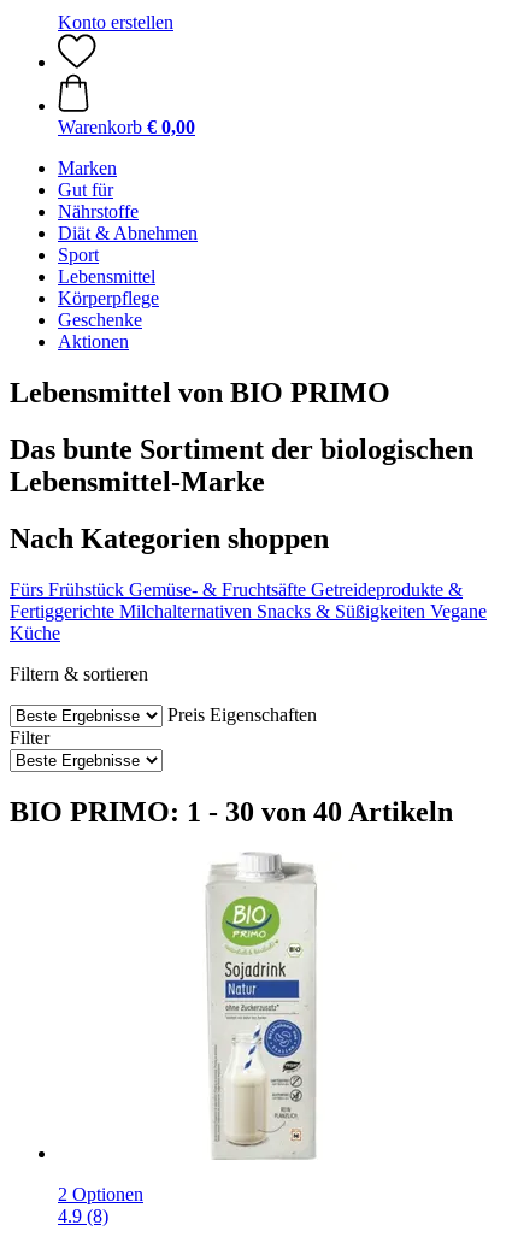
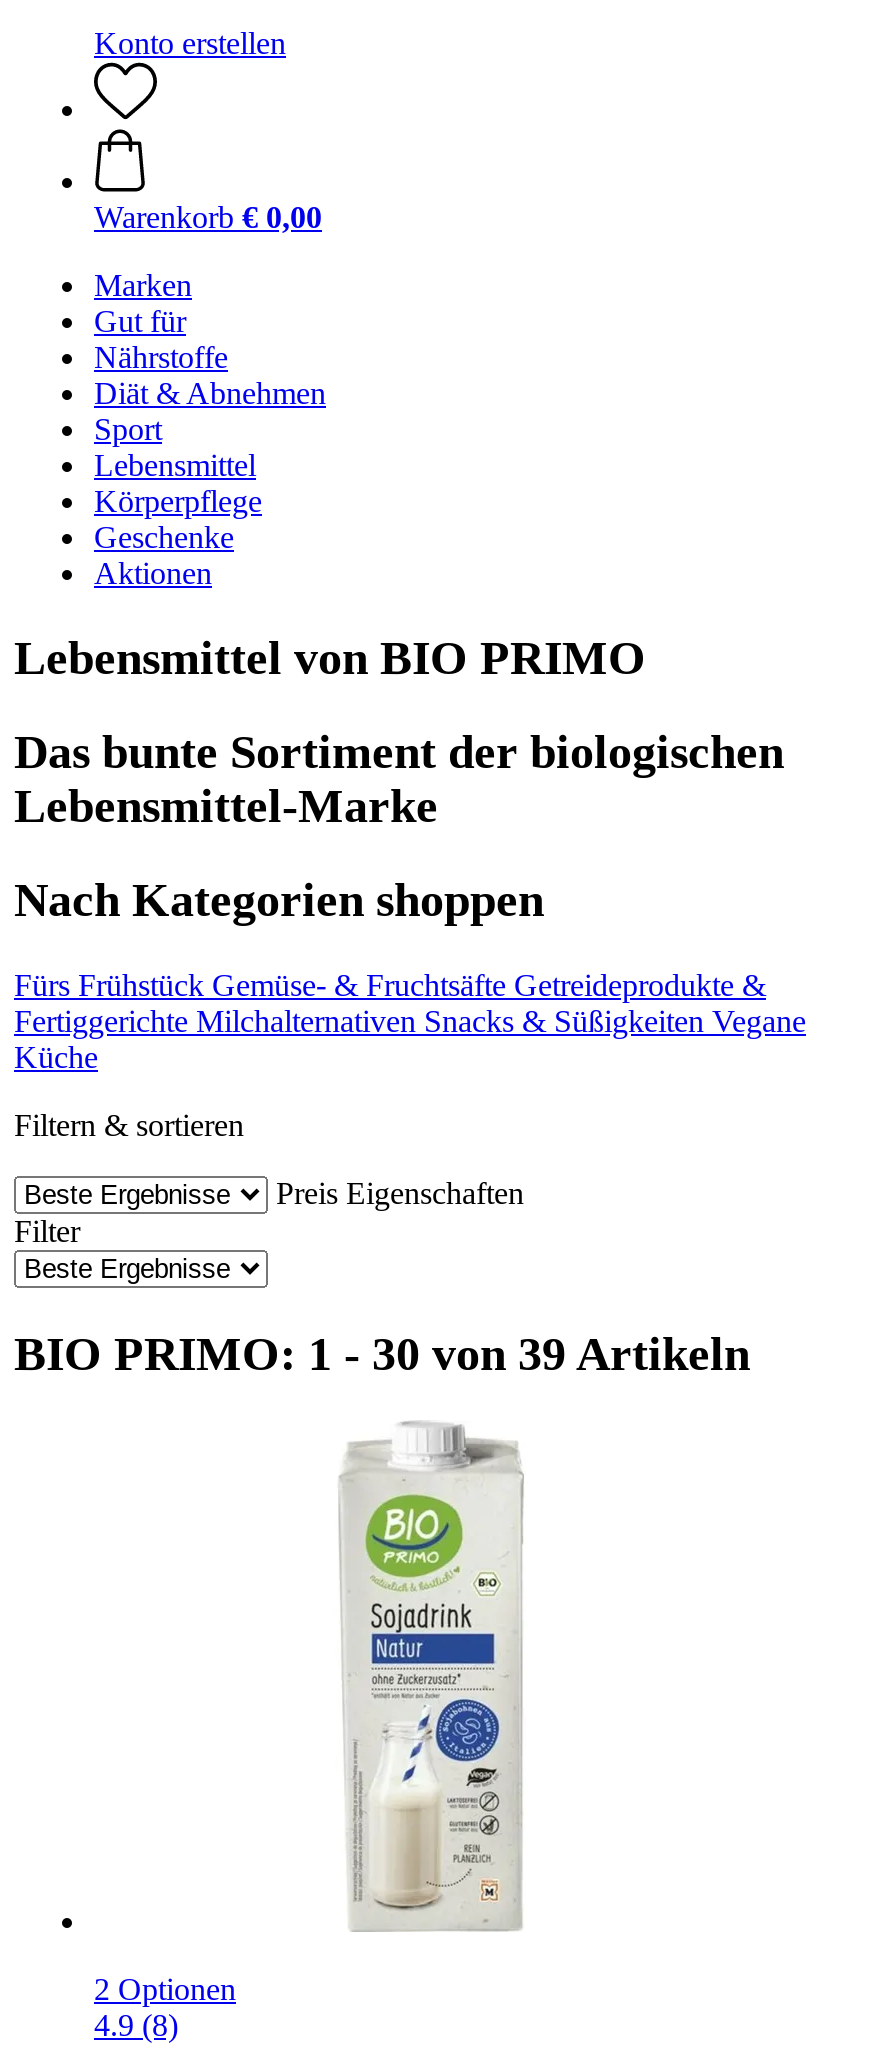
[10,796,453,827] BIO PRIMO: 1 - 30 von 40 Artikeln -> [14,1327,750,1379] BIO PRIMO: 1 - 30 von 39 Artikeln

